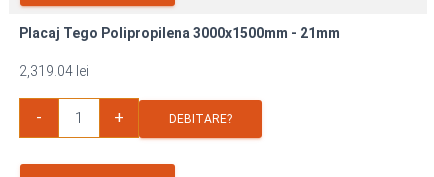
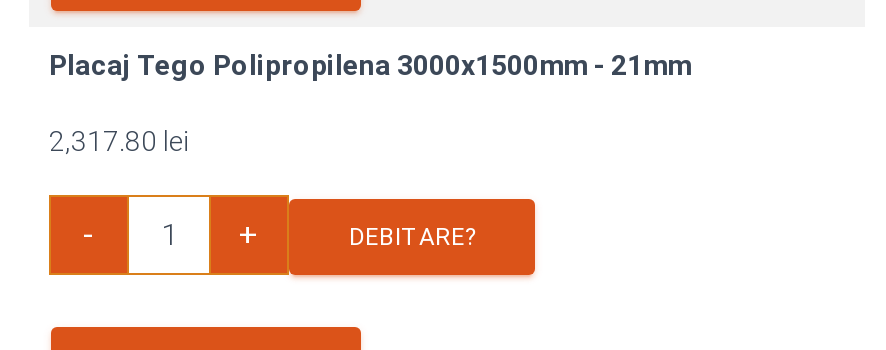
[19,63,89,79] 2,319.04 lei -> [49,126,189,158] 2,317.80 lei

